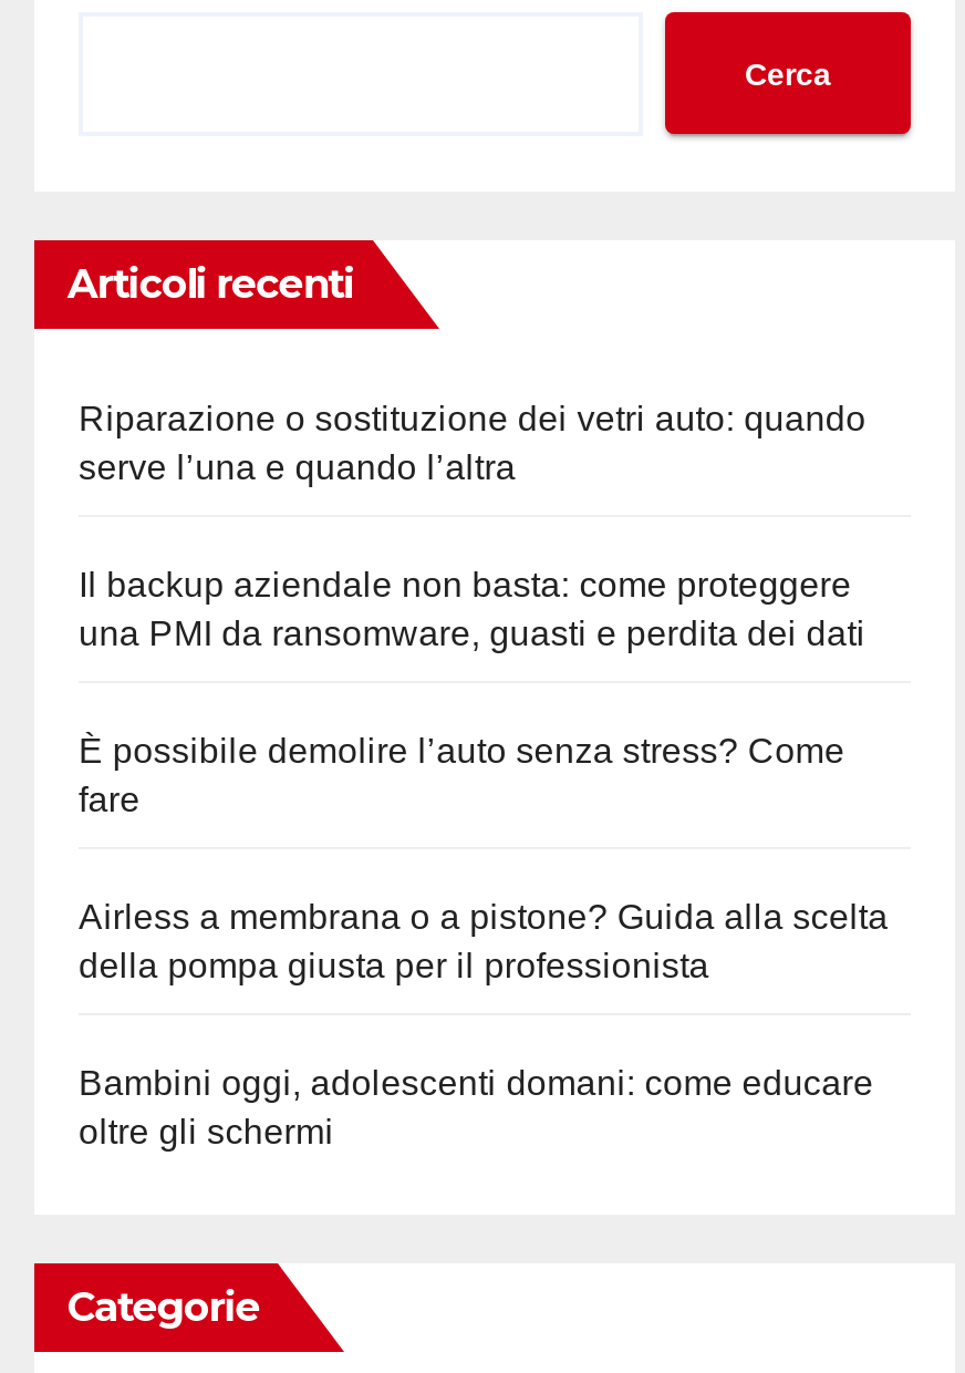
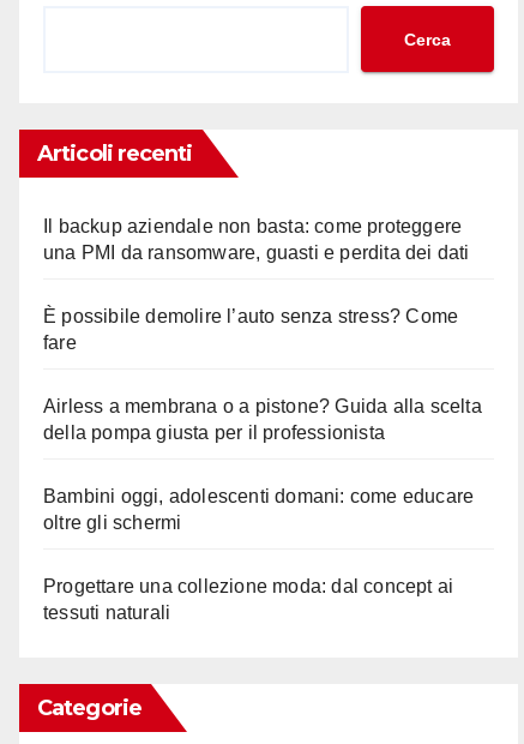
[79,400,866,487] Riparazione o sostituzione dei vetri auto: quando | serve l’una e quando l’altra -> none
moved [79,566,888,1151] -> [43,216,482,533]: Il backup aziendale non basta: come proteggere | una PMI da ransomware, guasti e perdita dei dati | È possibile demolire l’auto senza stress? Come | fare | Airless a membrana o a pistone? Guida alla scelta | della pompa giusta per il professionista | Bambini oggi, adolescenti domani: come educare | oltre gli schermi
none -> [43,576,453,623] Progettare una collezione moda: dal concept ai | tessuti naturali

